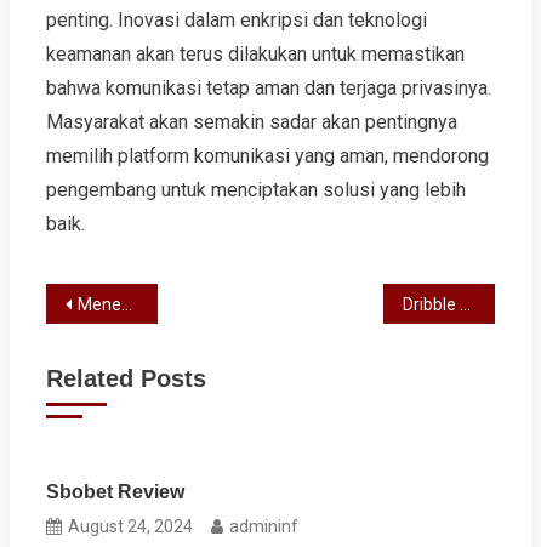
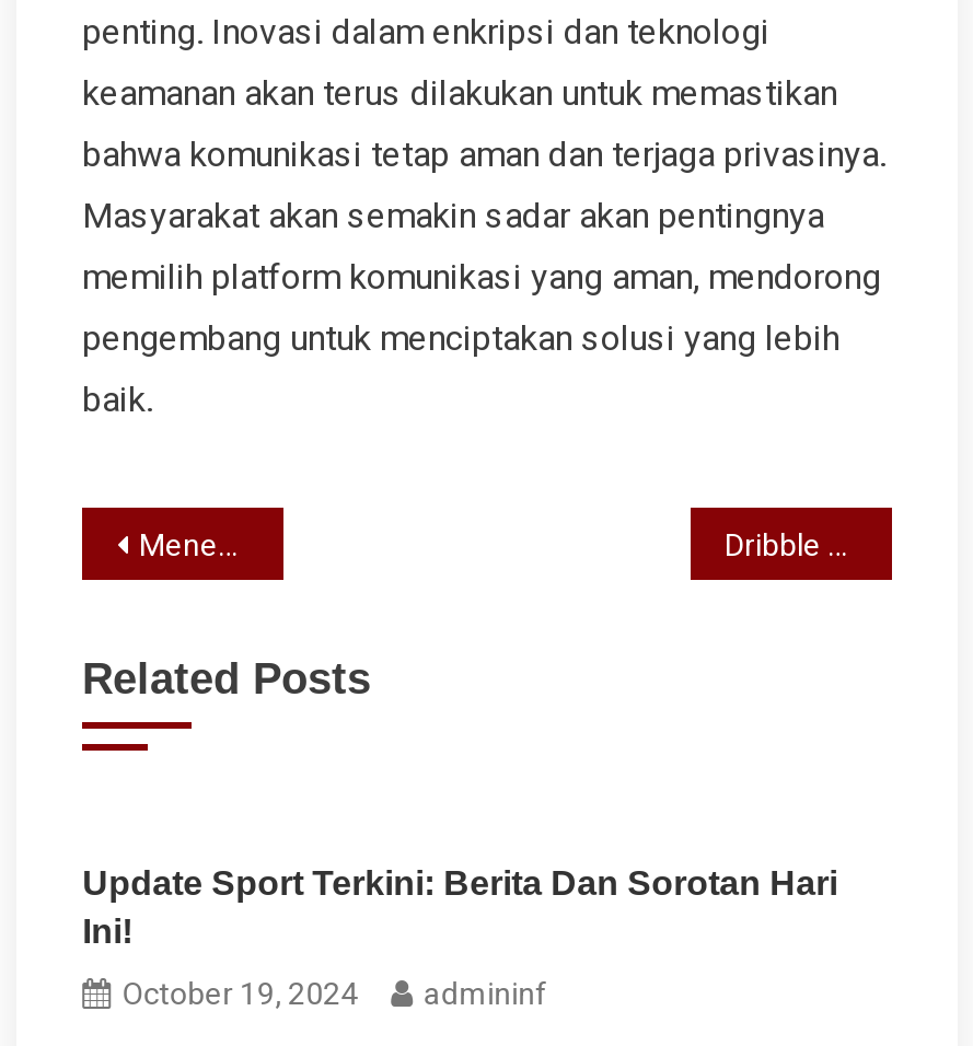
[46,482,184,502] Sbobet Review -> [82,864,838,950] Update Sport Terkini: Berita Dan Sorotan Hari | Ini!
[68,517,299,536] August 24, 2024 admininf -> [122,976,549,1011] October 19, 2024 admininf

